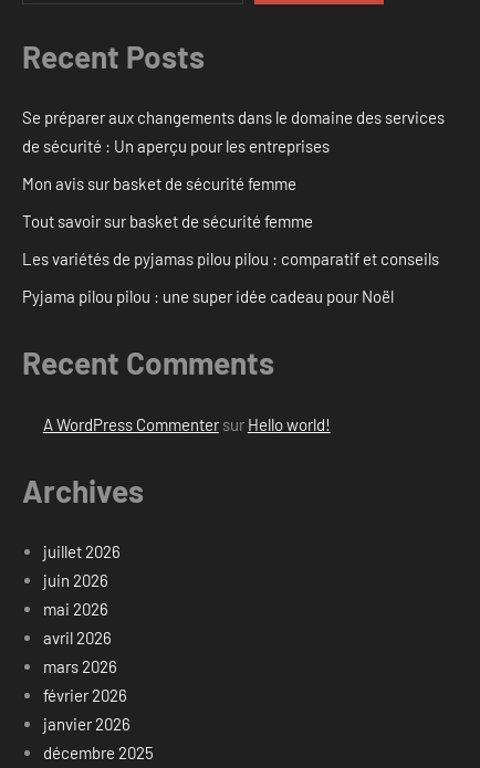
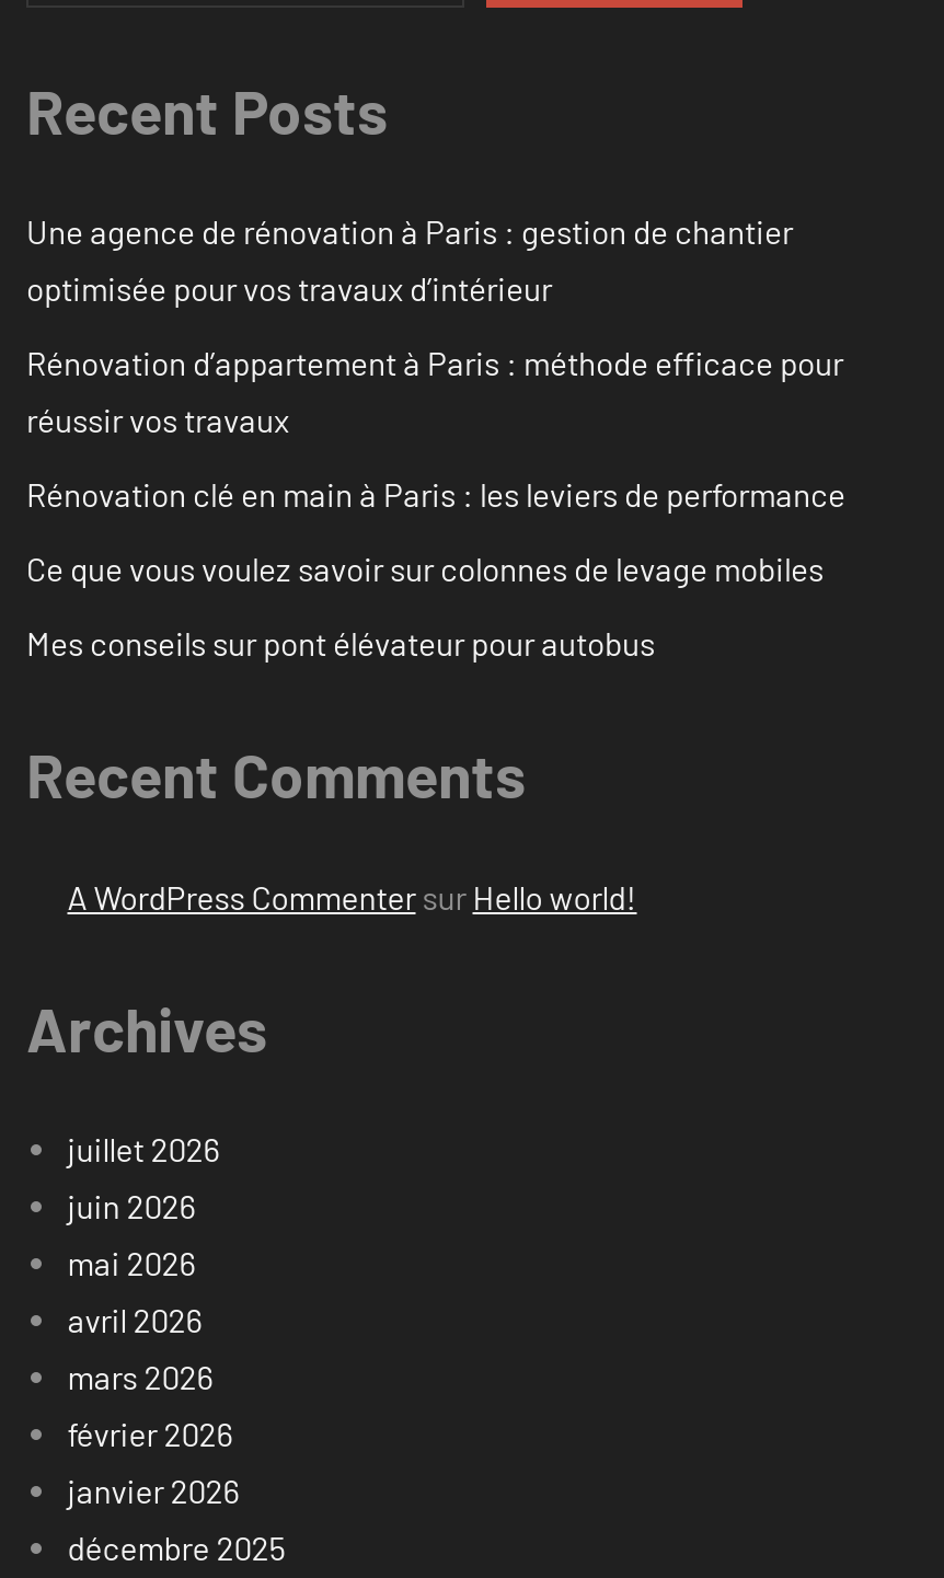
[22,108,445,156] Se préparer aux changements dans le domaine des services | de sécurité : Un aperçu pour les entreprises -> [26,212,793,308] Une agence de rénovation à Paris : gestion de chantier | optimisée pour vos travaux d’intérieur
[22,174,296,194] Mon avis sur basket de sécurité femme -> [26,343,843,440] Rénovation d’appartement à Paris : méthode efficace pour | réussir vos travaux
[22,211,313,231] Tout savoir sur basket de sécurité femme -> [26,475,845,514] Rénovation clé en main à Paris : les leviers de performance
[22,249,439,269] Les variétés de pyjamas pilou pilou : comparatif et conseils -> [26,549,824,589] Ce que vous voulez savoir sur colonnes de levage mobiles
[22,287,394,306] Pyjama pilou pilou : une super idée cadeau pour Noël -> [26,624,655,663] Mes conseils sur pont élévateur pour autobus

